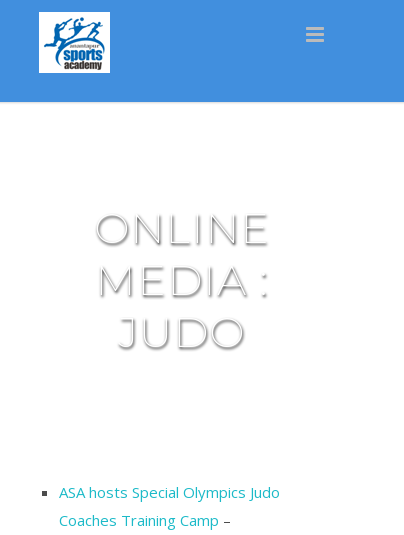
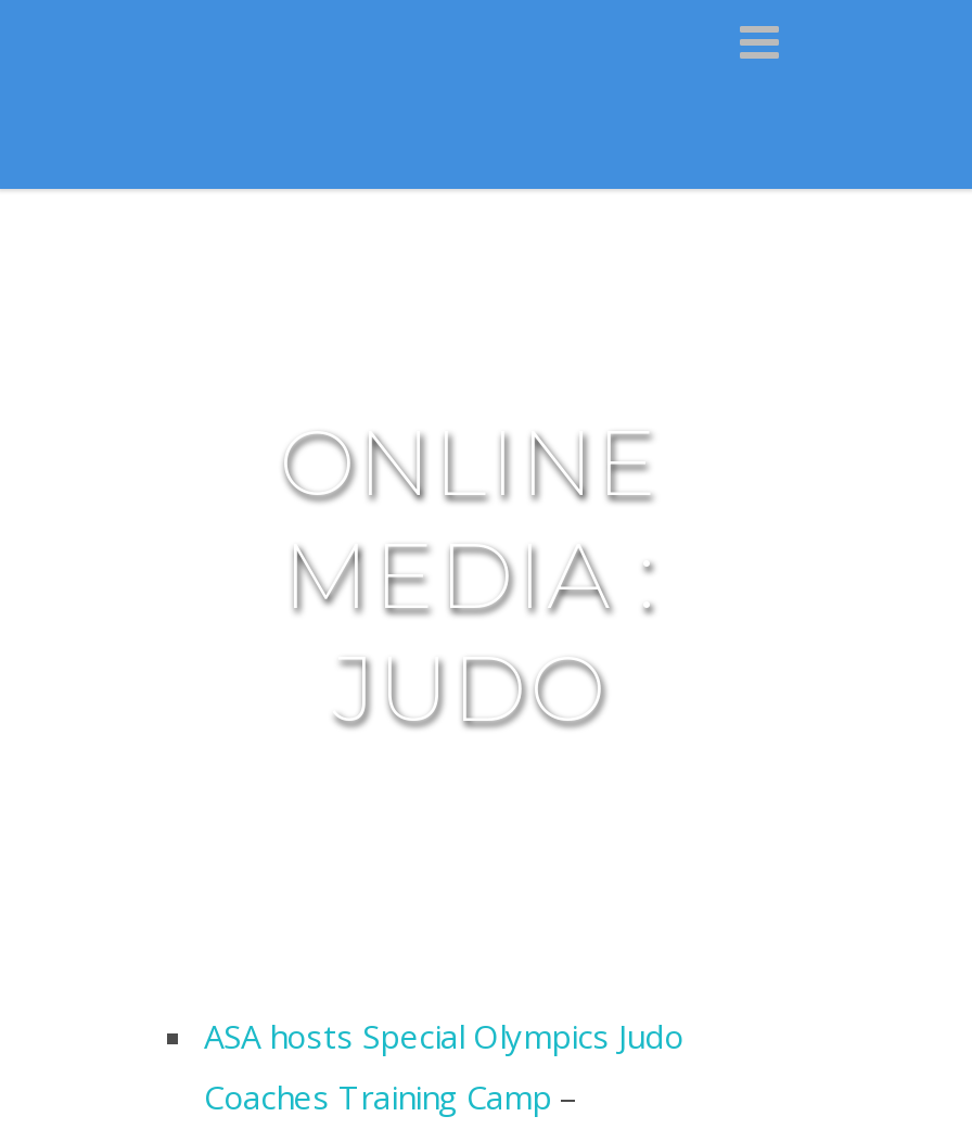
[38,11,111,74] [image] -> none

